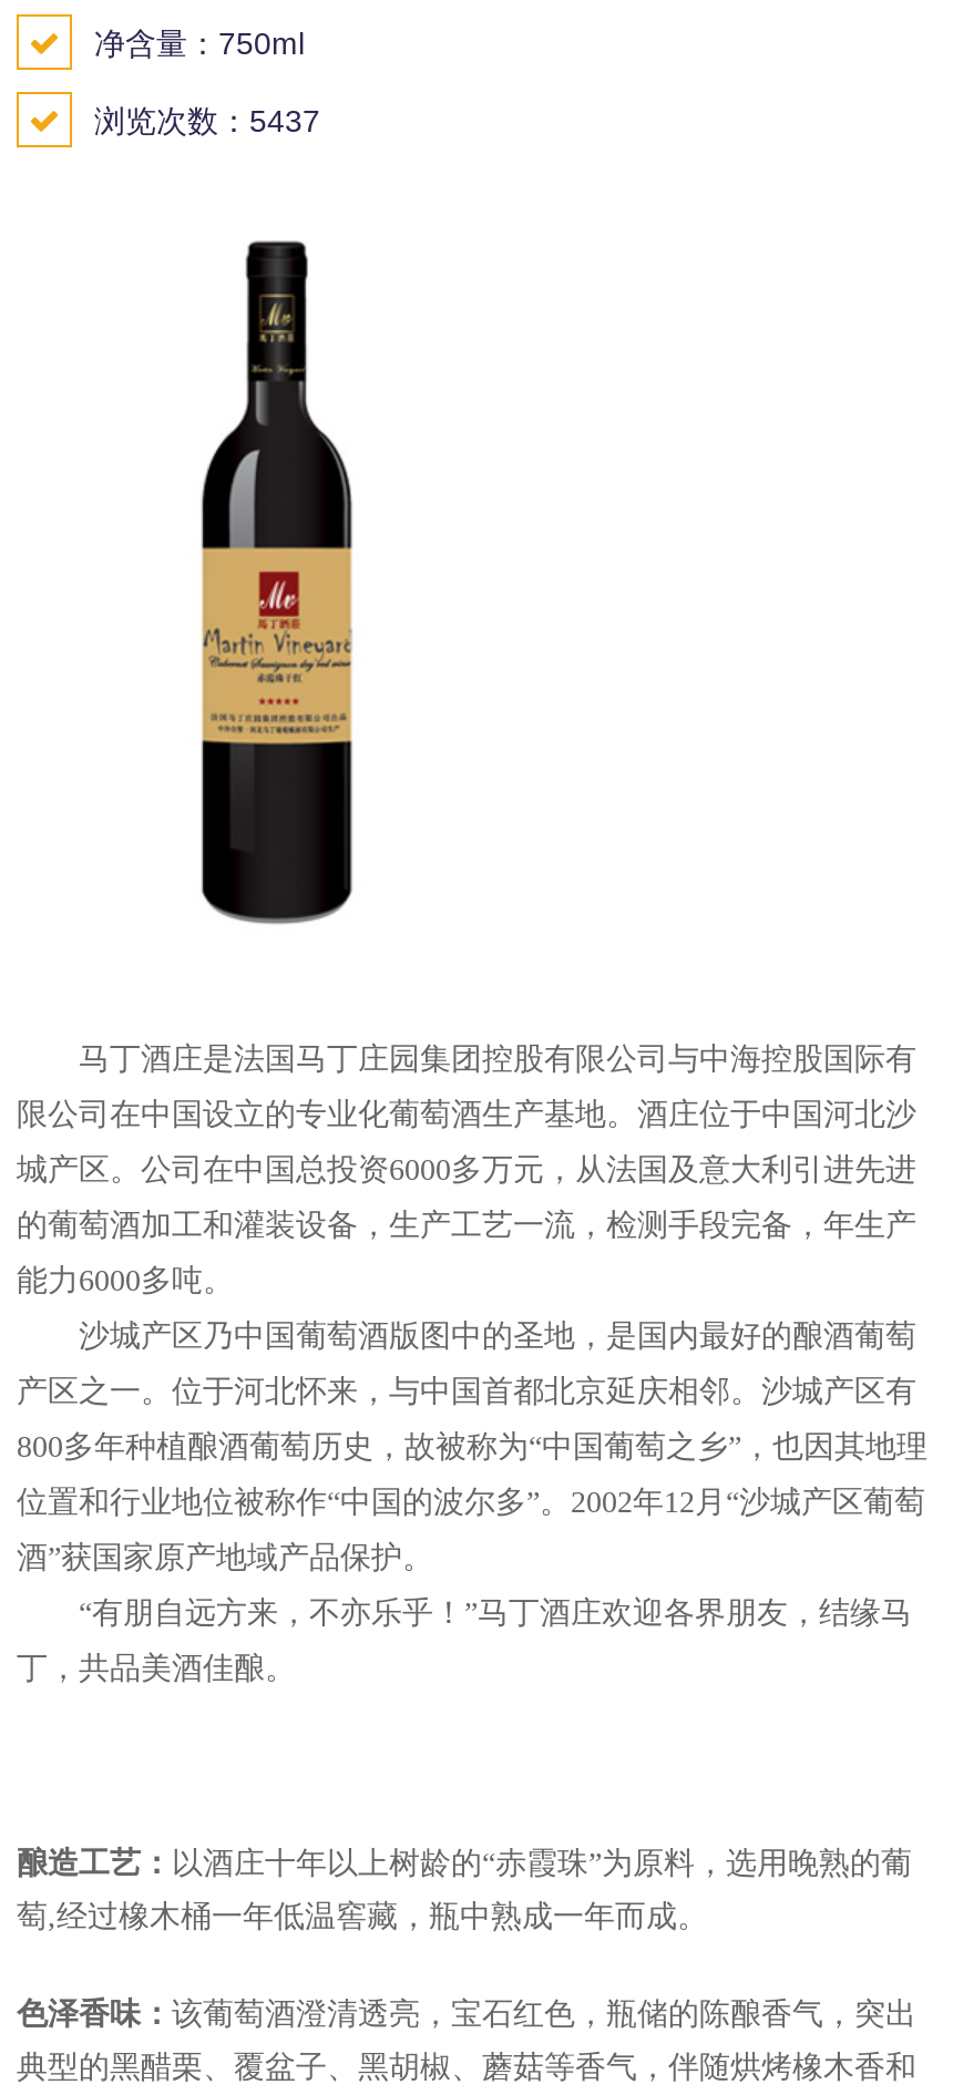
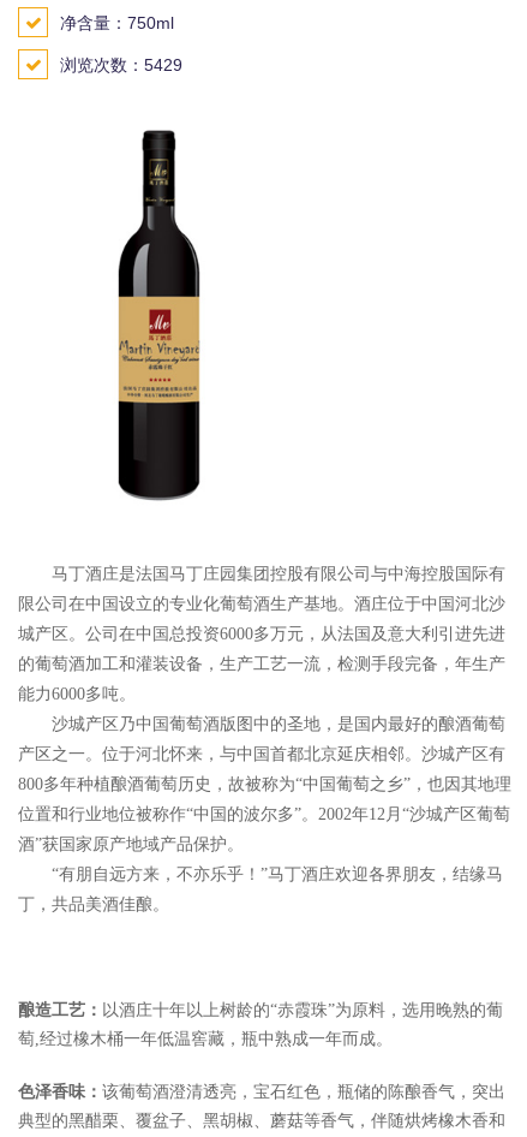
[94,103,320,138] 浏览次数：5437 -> [60,55,182,75] 浏览次数：5429

